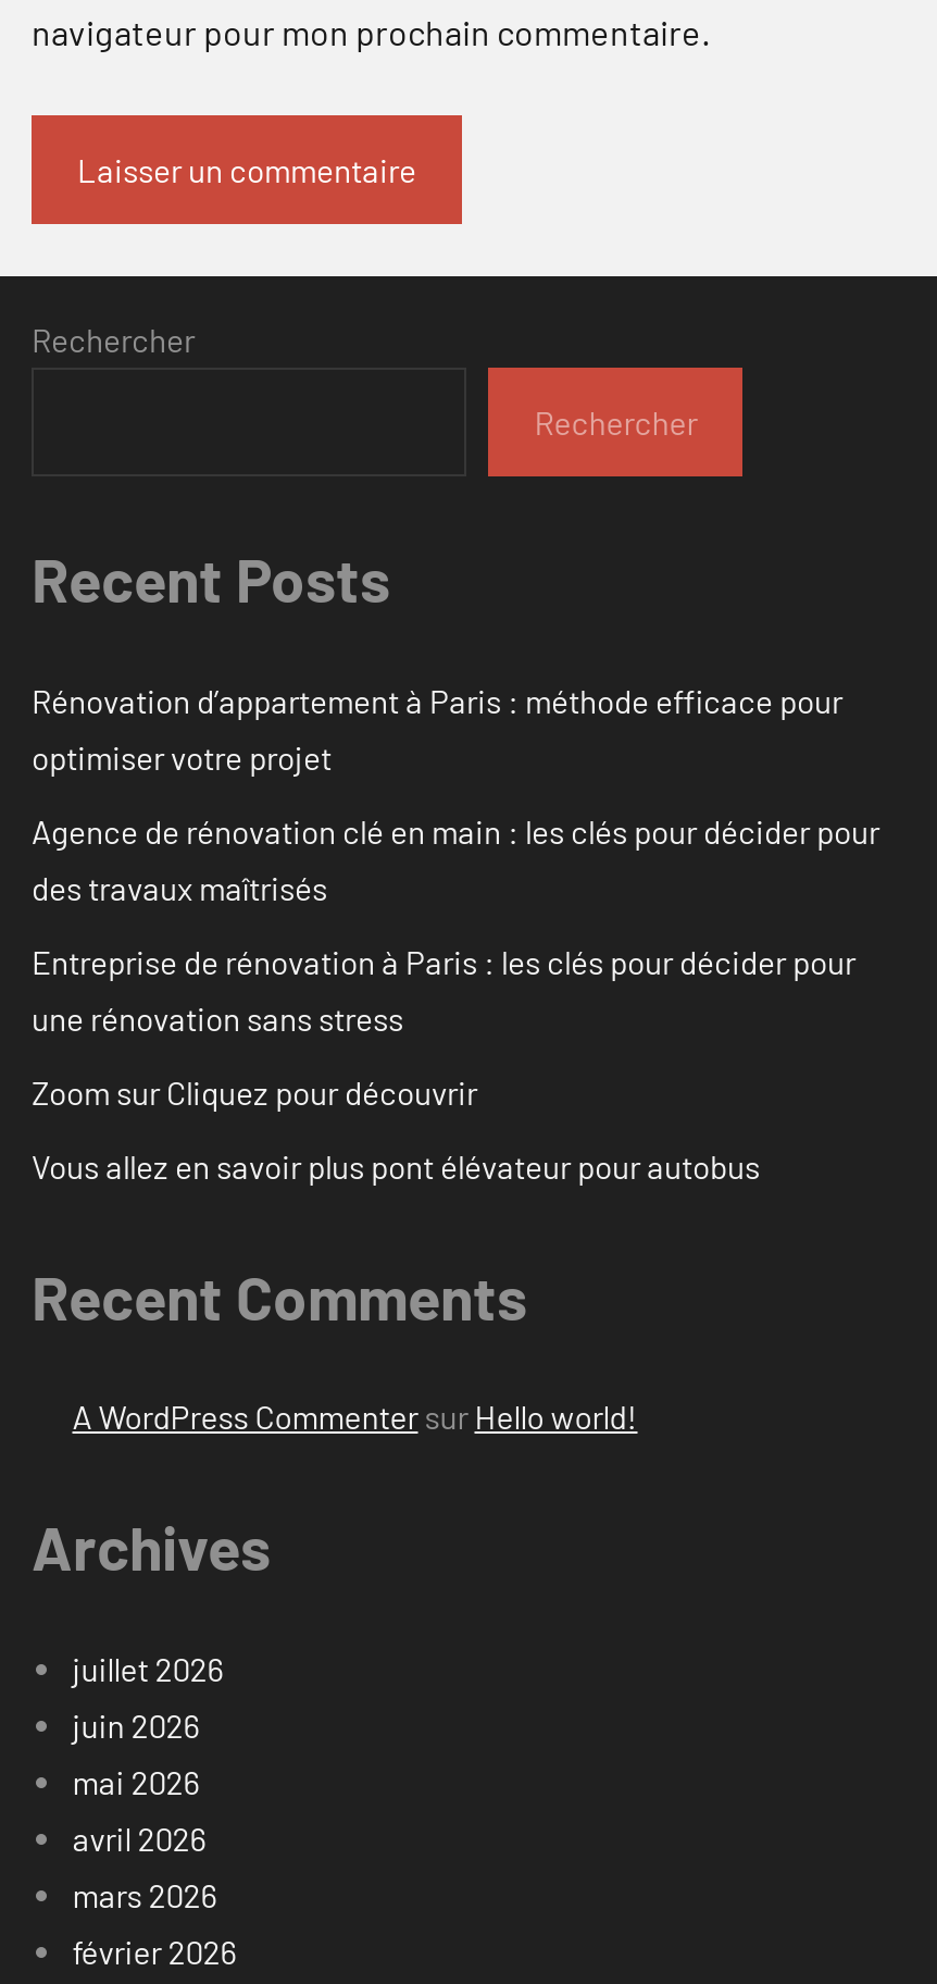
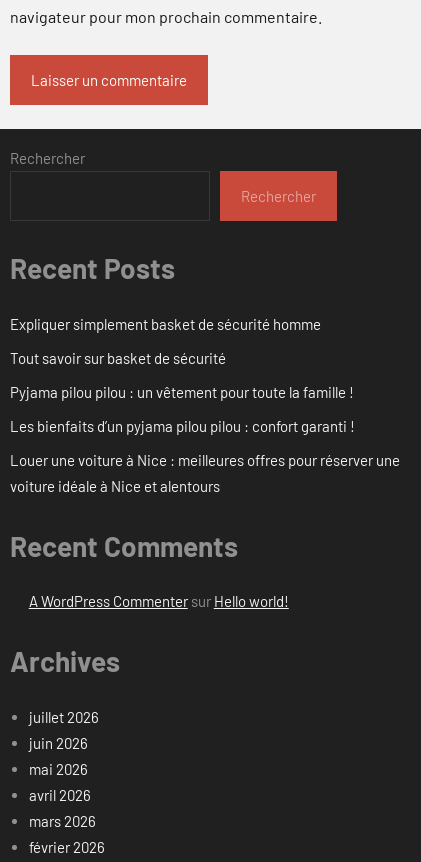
[32,680,842,776] Rénovation d’appartement à Paris : méthode efficace pour | optimiser votre projet -> [10,315,321,333] Expliquer simplement basket de sécurité homme
[32,811,879,907] Agence de rénovation clé en main : les clés pour décider pour | des travaux maîtrisés -> [10,349,226,367] Tout savoir sur basket de sécurité
[32,942,855,1037] Entreprise de rénovation à Paris : les clés pour décider pour | une rénovation sans stress -> [10,383,354,401] Pyjama pilou pilou : un vêtement pour toute la famille !
[32,1072,477,1111] Zoom sur Cliquez pour découvrir -> [10,417,355,435] Les bienfaits d’un pyjama pilou pilou : confort garanti !
[32,1146,760,1185] Vous allez en savoir plus pont élévateur pour autobus -> [10,451,400,495] Louer une voiture à Nice : meilleures offres pour réserver une | voiture idéale à Nice et alentours

